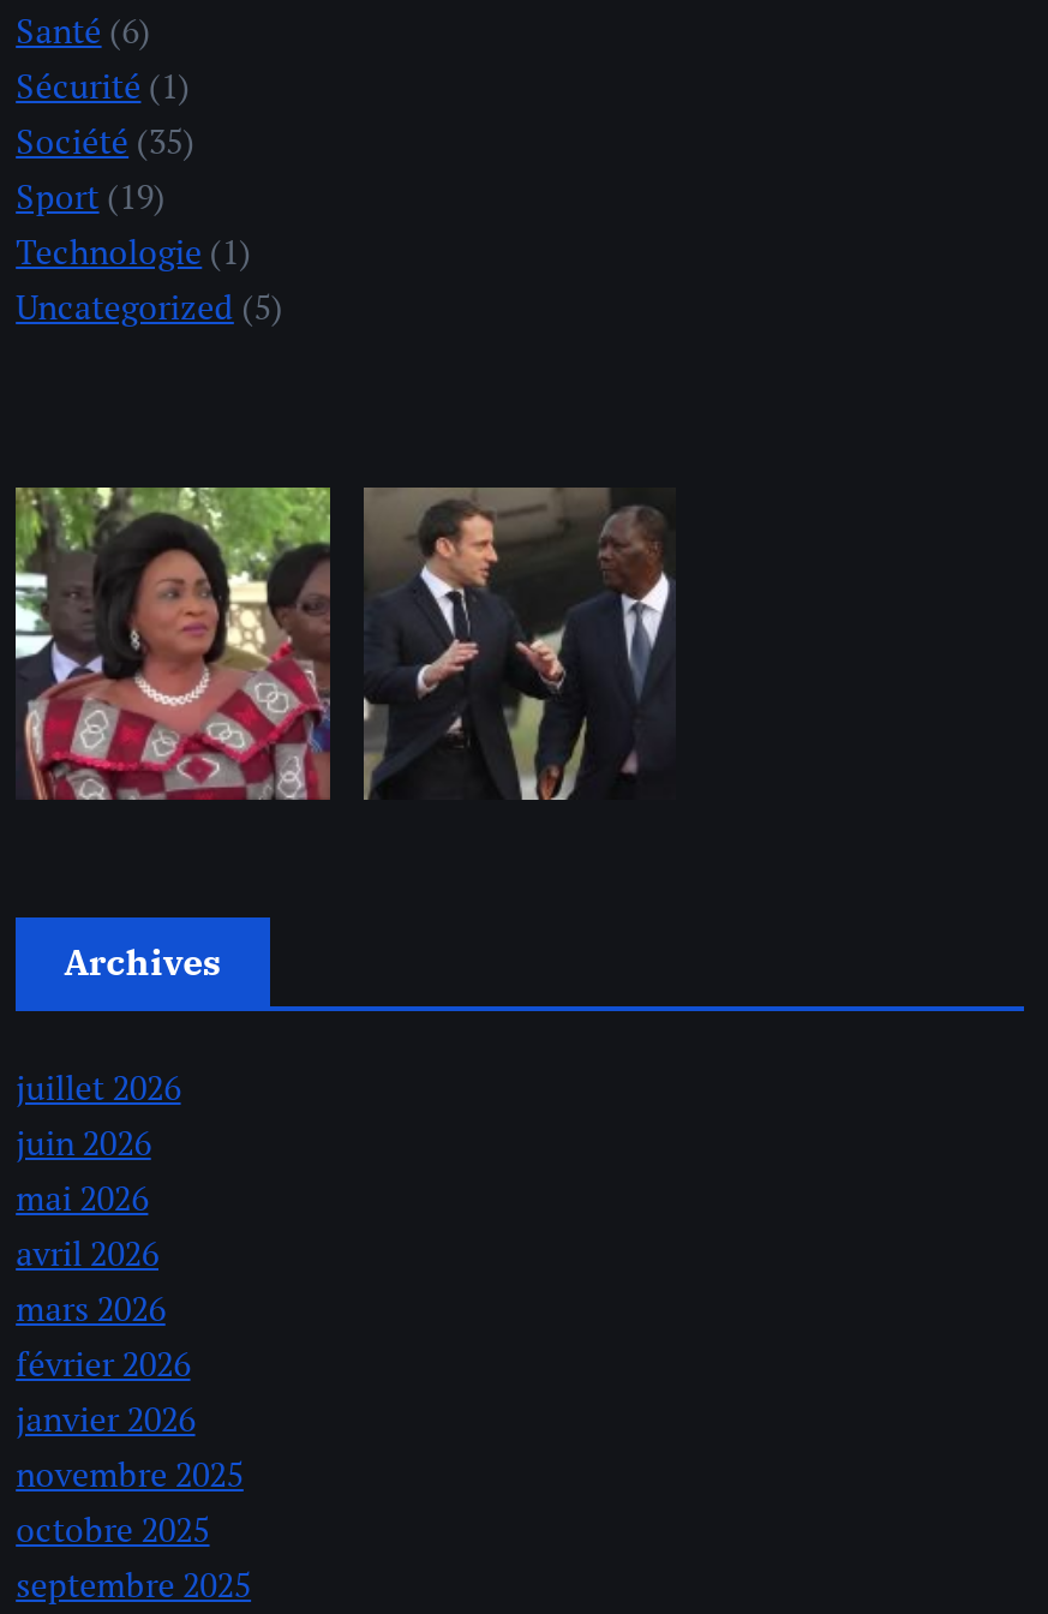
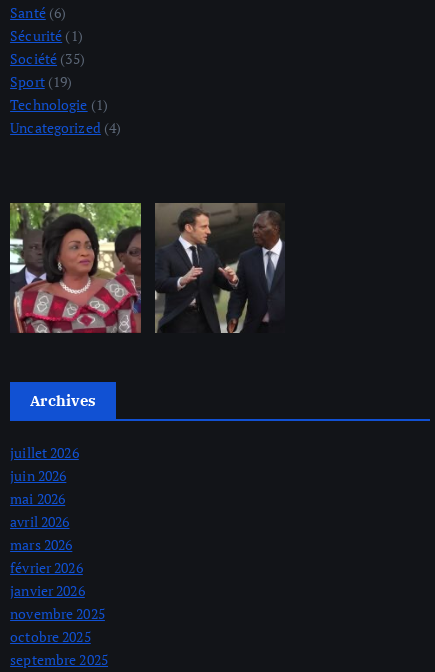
[16,284,283,330] Uncategorized (5) -> [10,118,121,137] Uncategorized (4)

